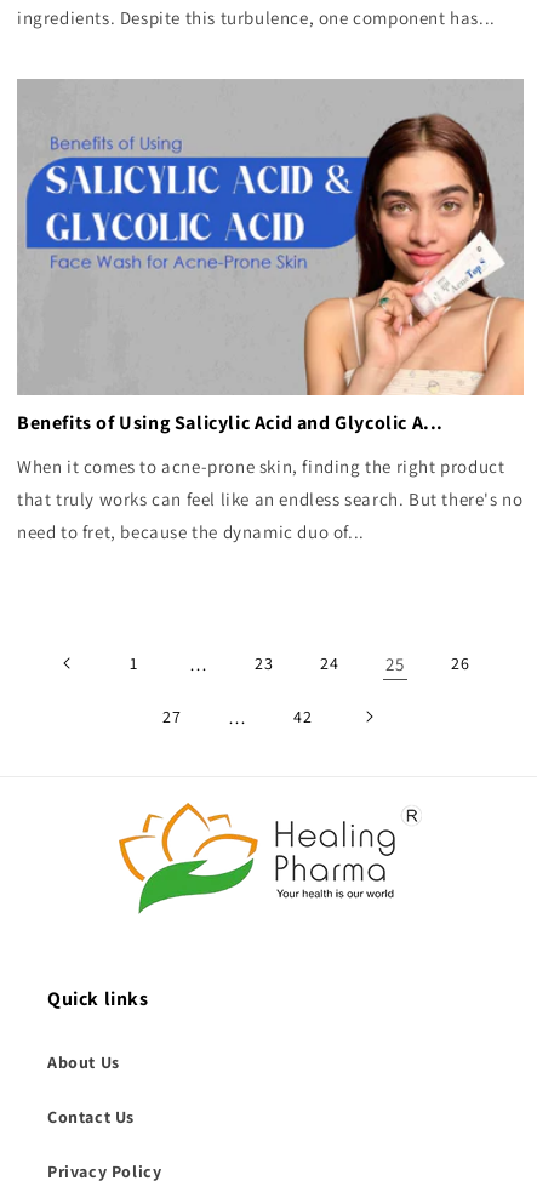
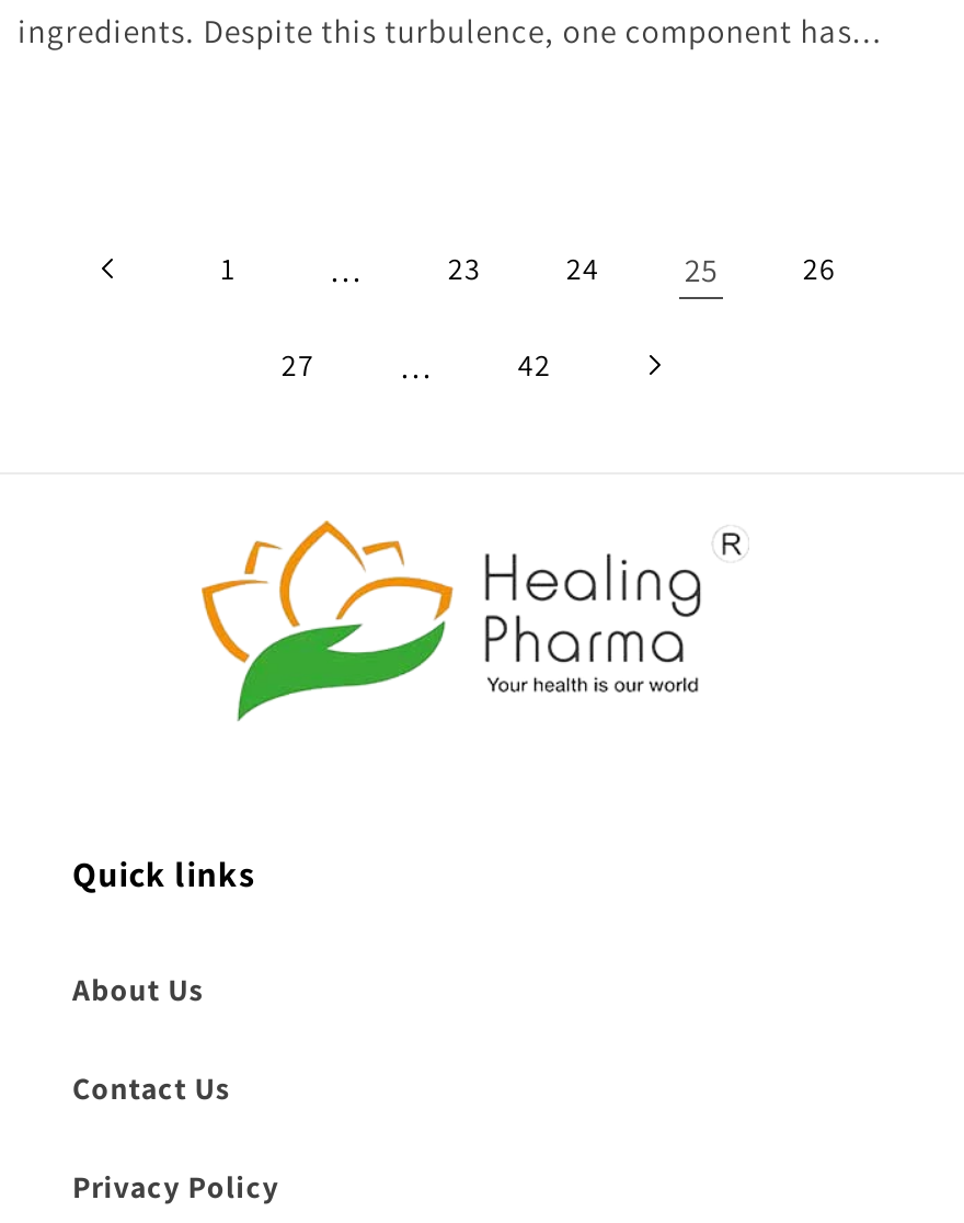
[17,79,525,543] [image] | Benefits of Using Salicylic Acid and Glycolic A... | When it comes to acne-prone skin, finding the right product | that truly works can feel like an endless search. But there's no | need to fret, because the dynamic duo of... -> none

